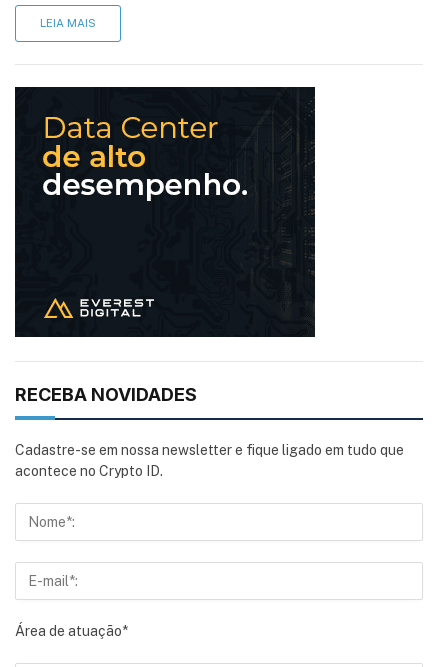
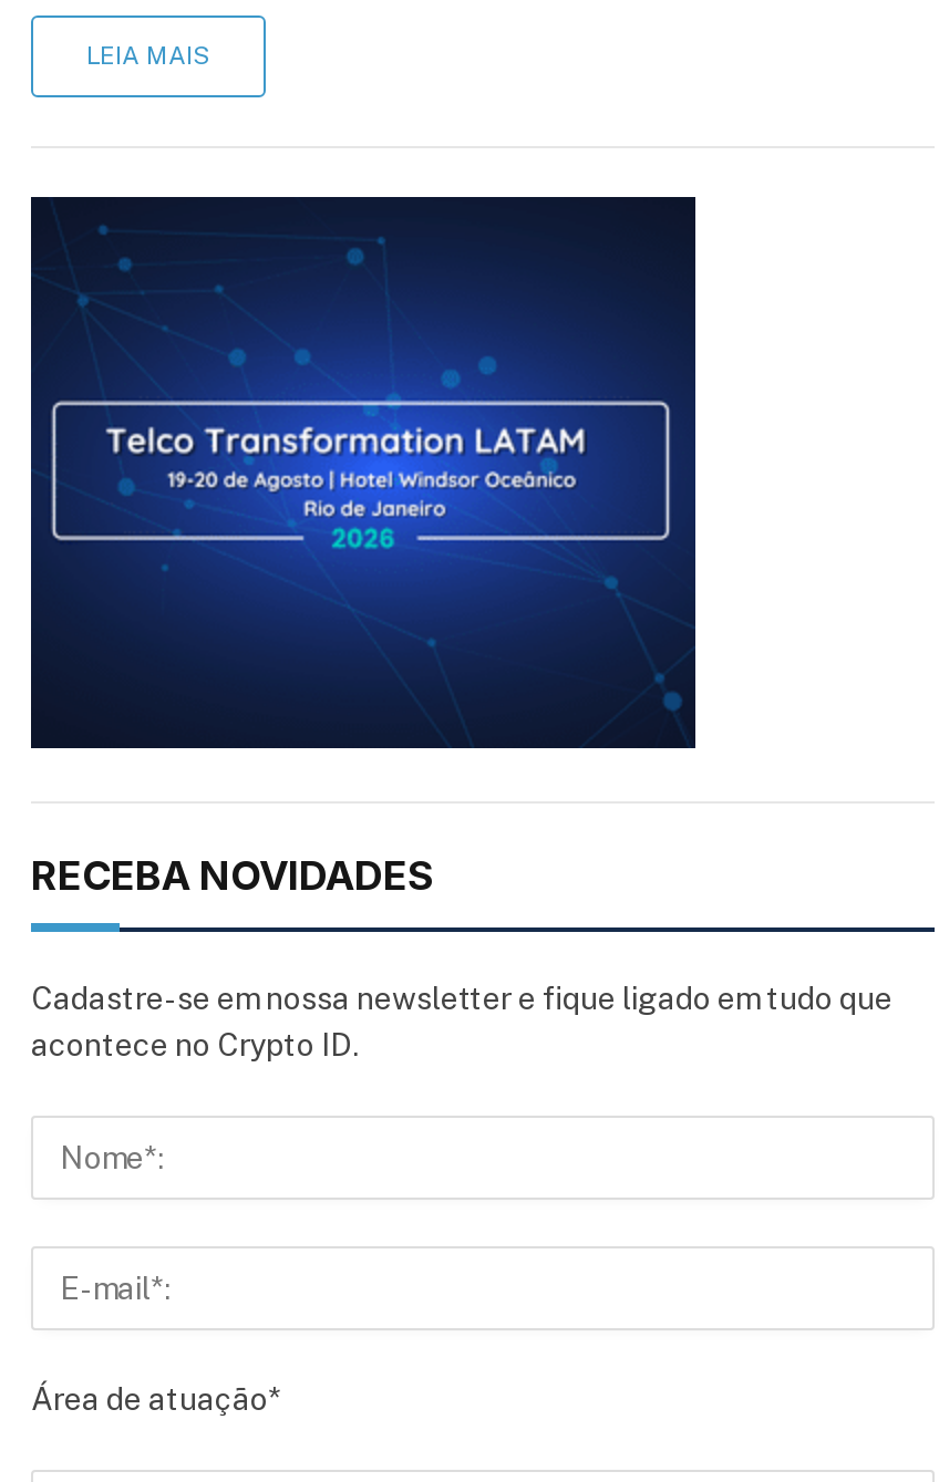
[15,86,315,338] [image] -> [31,194,695,752] [image]

